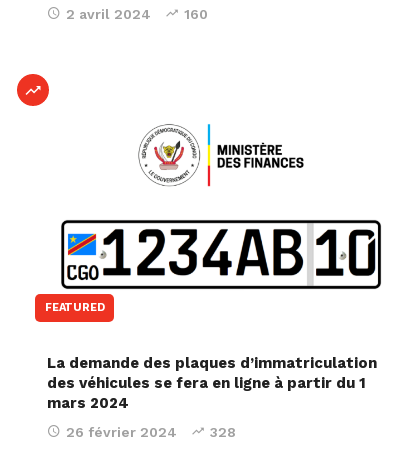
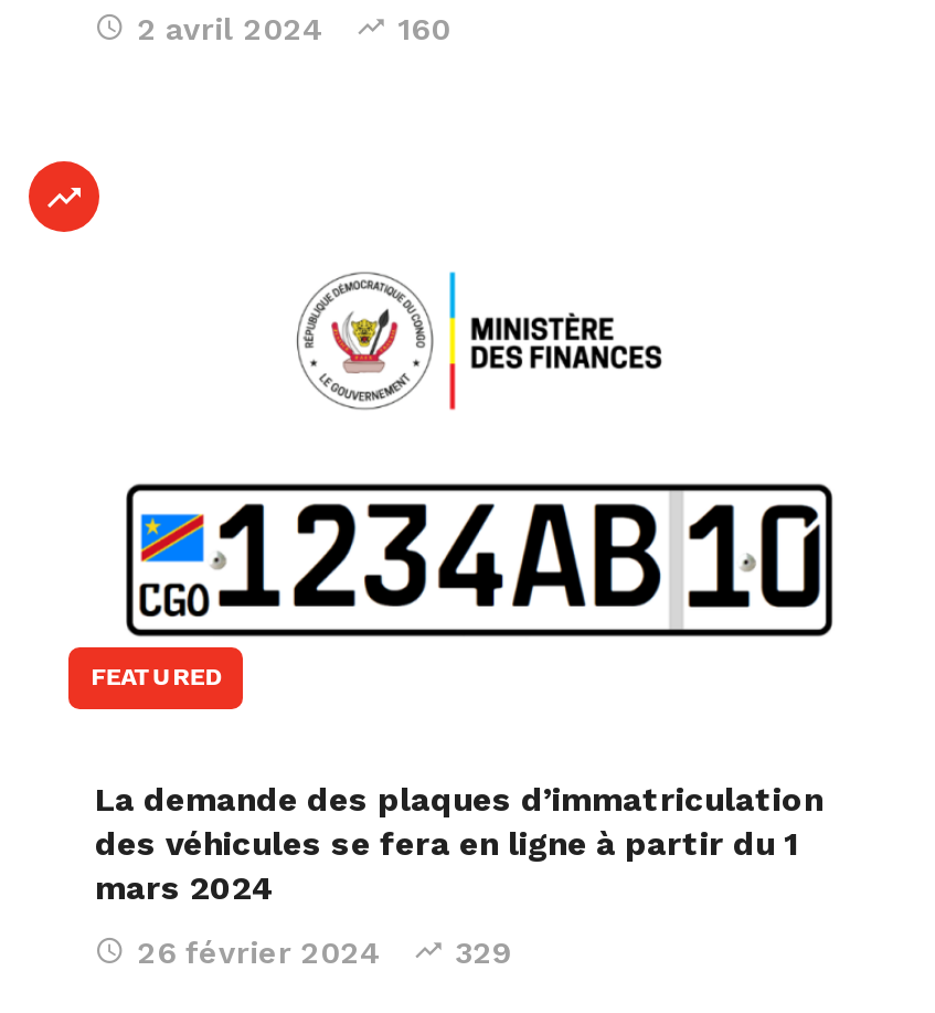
[210,424,236,440] 328 -> [455,934,512,969] 329

